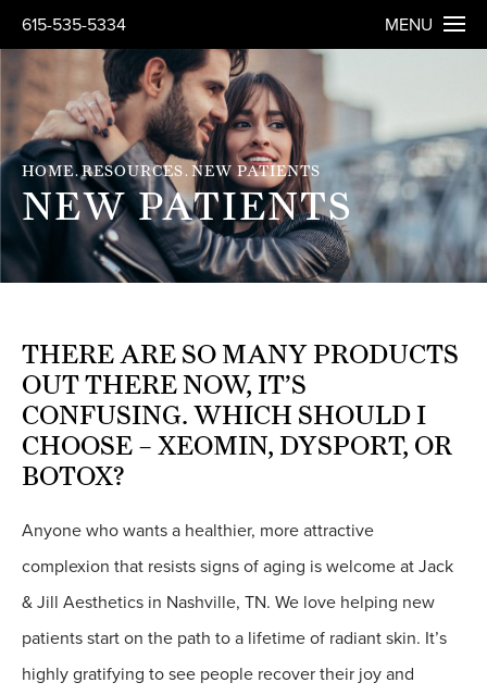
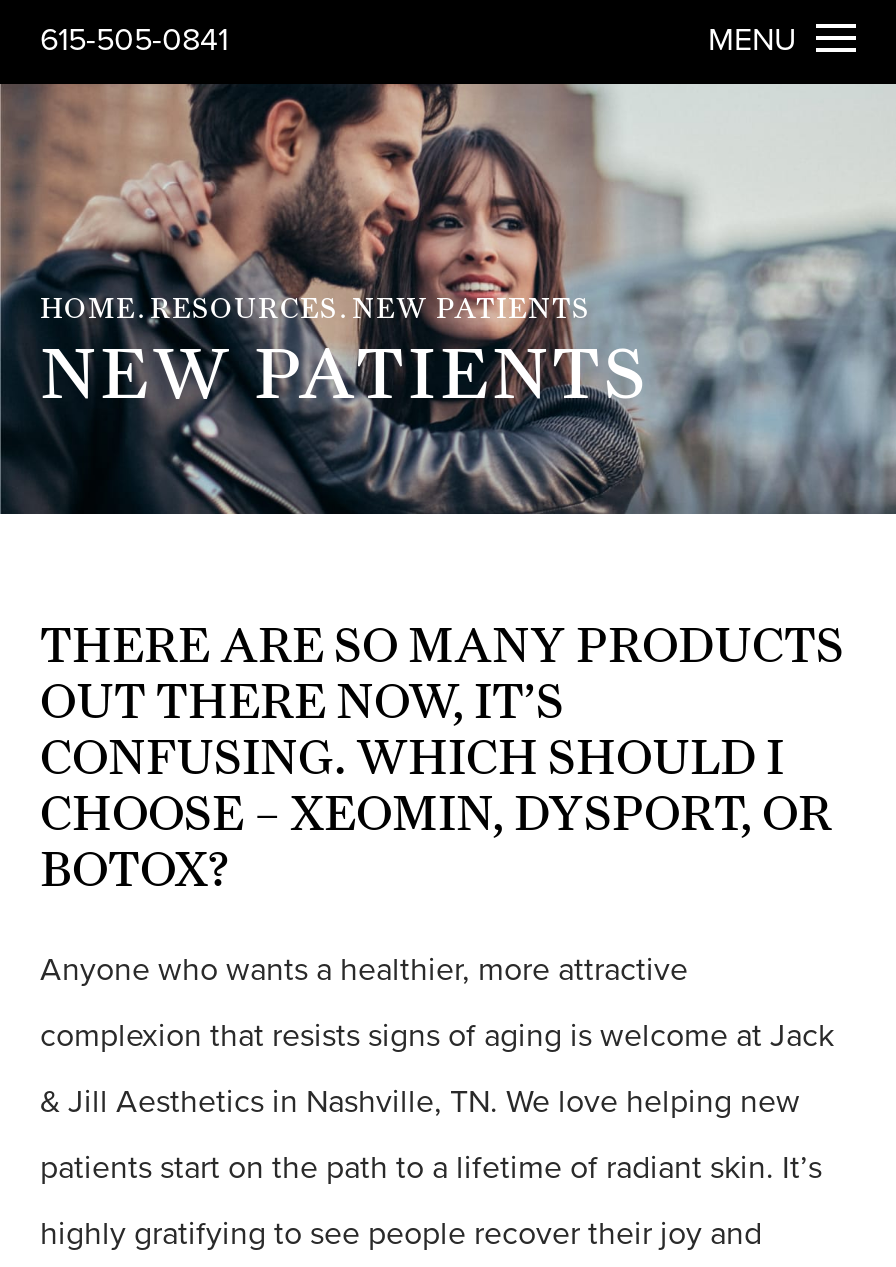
[22,14,126,36] 615-535-5334 -> [40,20,228,60] 615-505-0841

